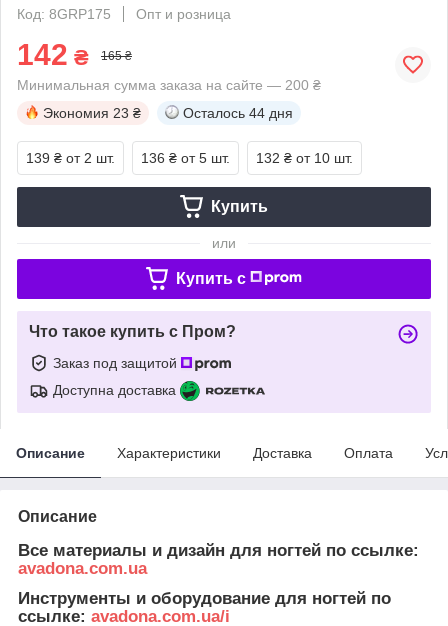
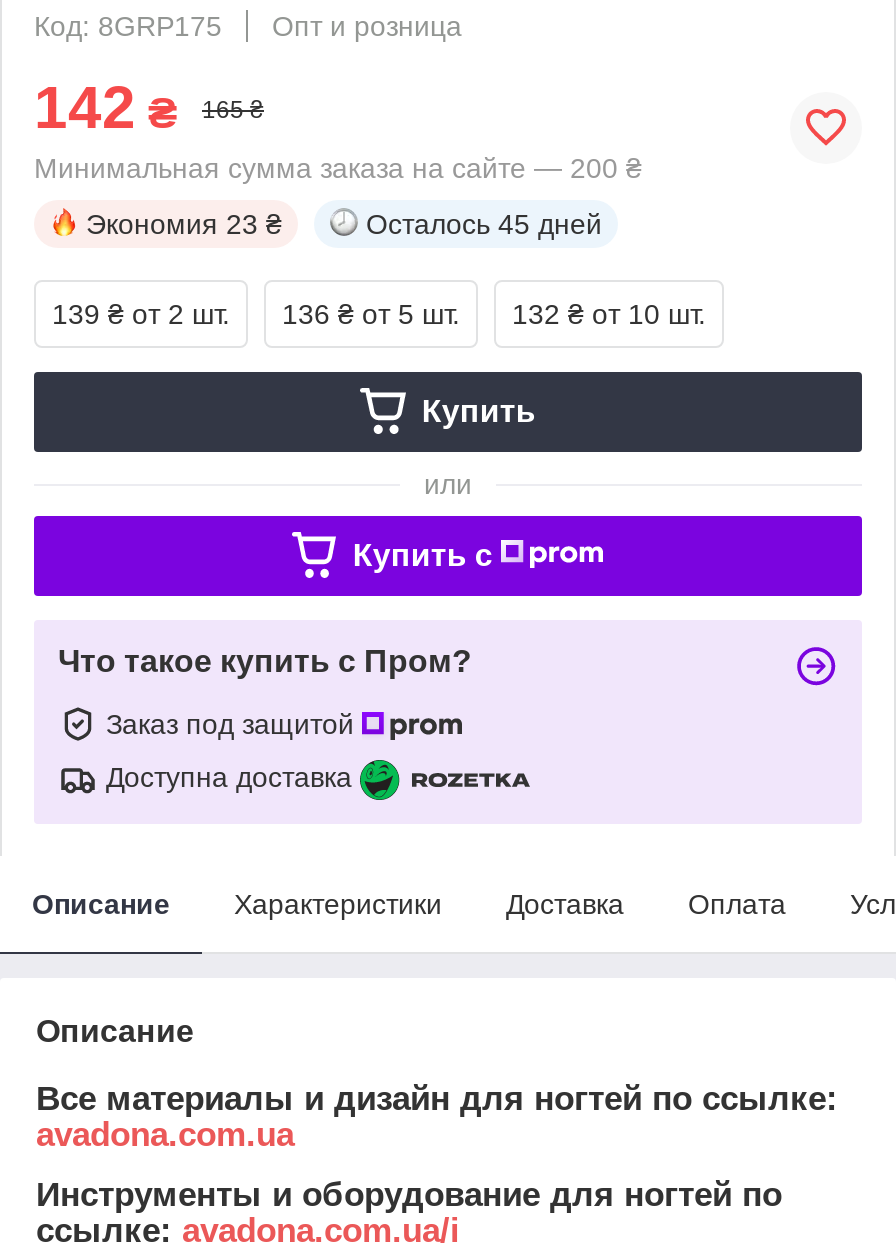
[183,105,293,121] Осталось 44 дня -> [366,208,602,240] Осталось 45 дней

